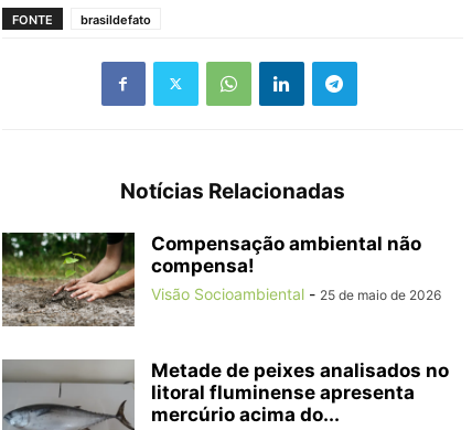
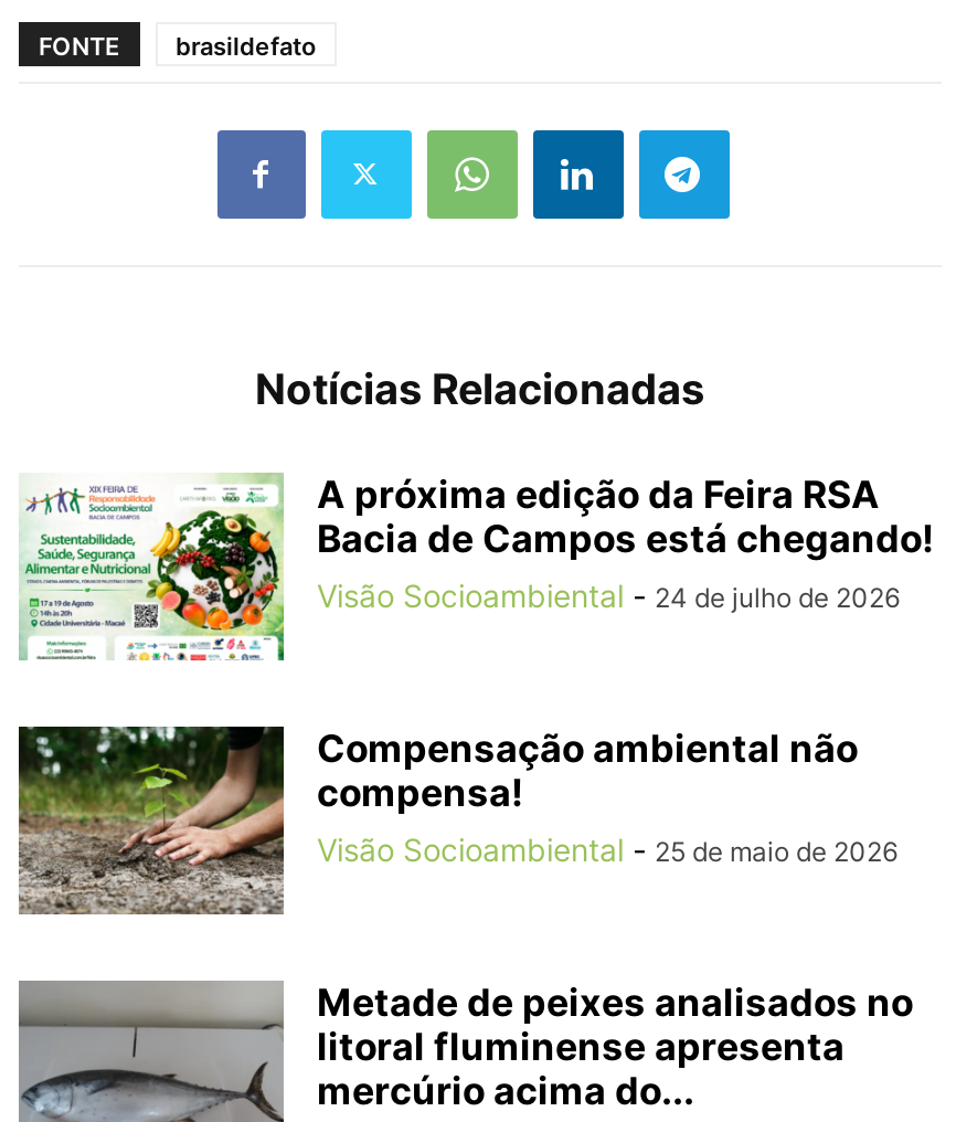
none -> [19,472,935,663] [image] | A próxima edição da Feira RSA | Bacia de Campos está chegando! | Visão Socioambiental - 24 de julho de 2026

